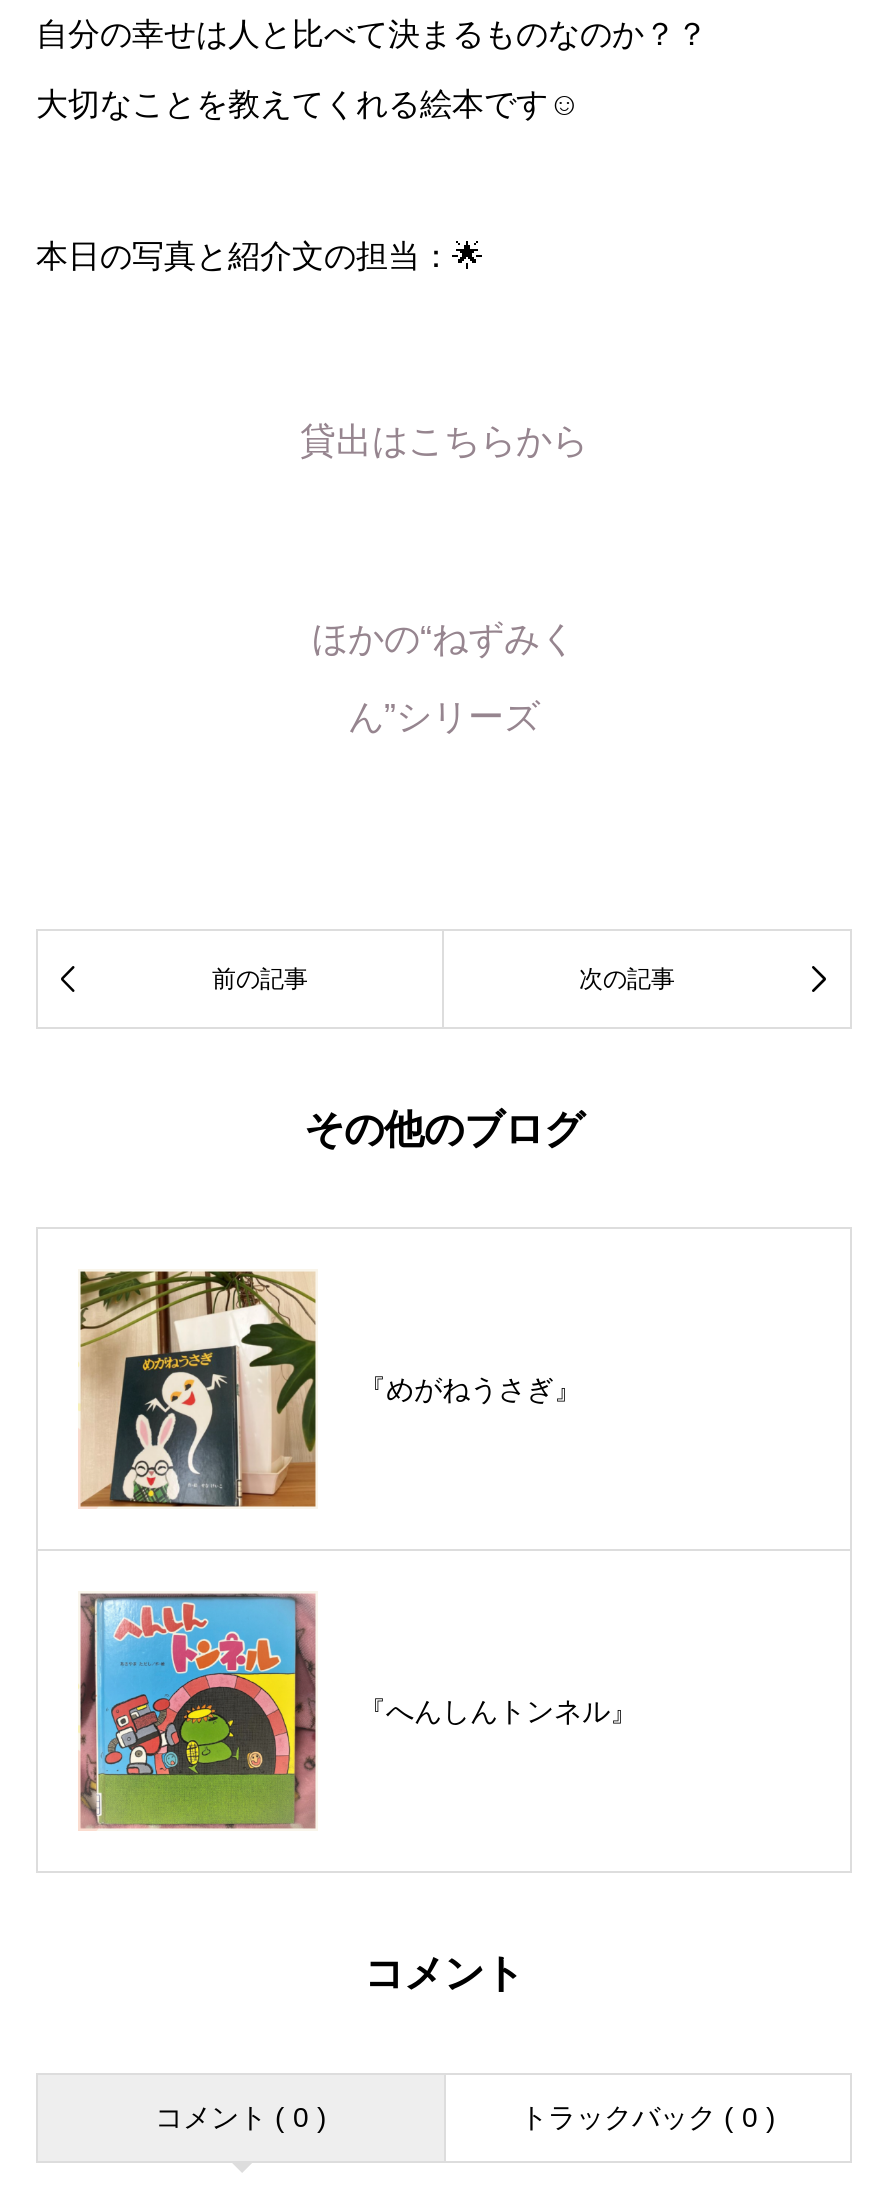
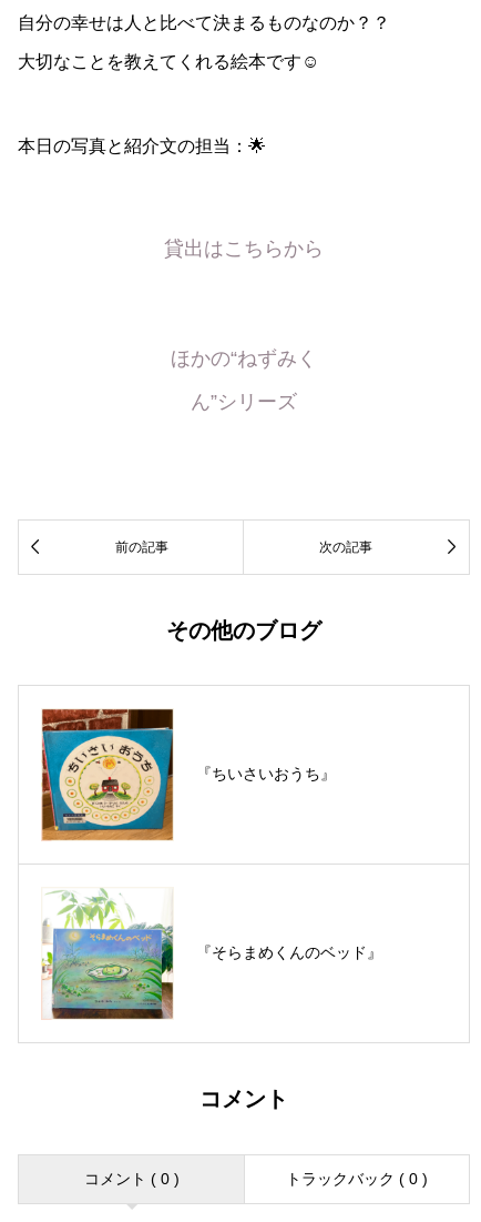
[80,1270,582,1508] [image] | 『めがねうさぎ』 -> [41,708,336,841] [image] | 『ちいさいおうち』
[78,1592,638,1830] [image] | 『へんしんトンネル』 -> [42,888,382,1020] [image] | 『そらまめくんのベッド』

